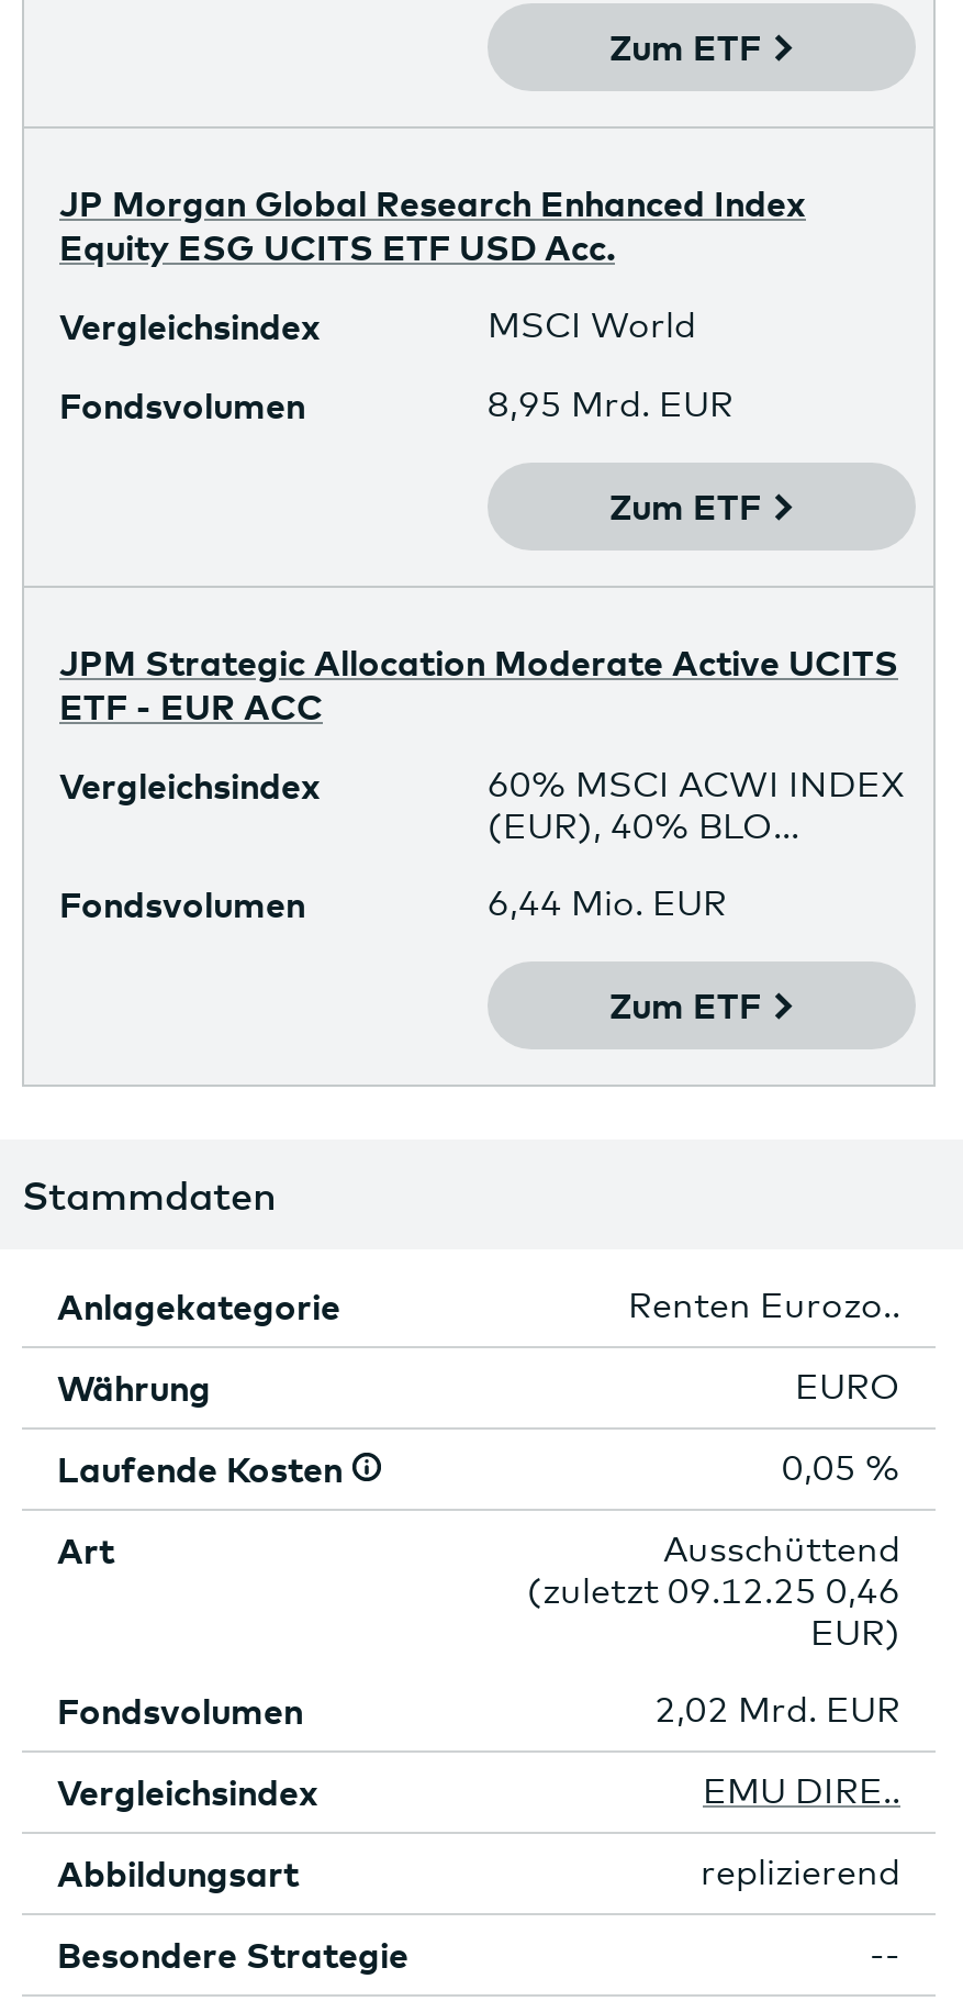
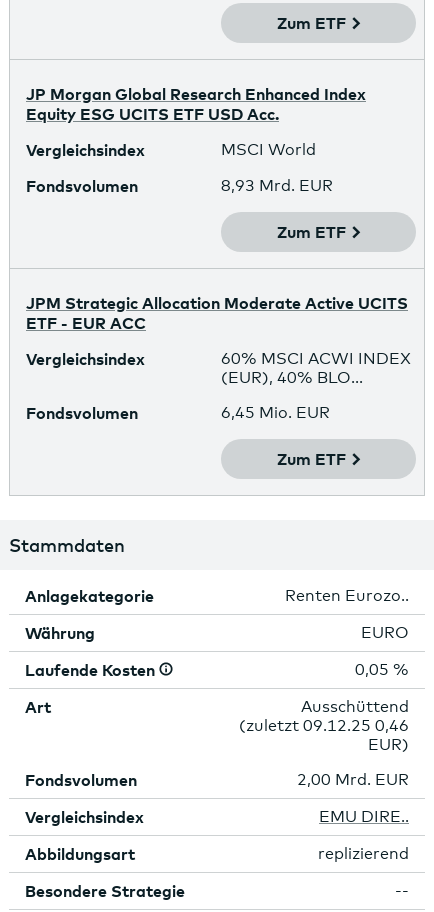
[488,384,734,426] 8,95 Mrd. EUR -> [221,176,333,195] 8,93 Mrd. EUR
[488,883,727,925] 6,44 Mio. EUR -> [221,403,330,422] 6,45 Mio. EUR
[654,1689,900,1731] 2,02 Mrd. EUR -> [297,770,409,789] 2,00 Mrd. EUR

